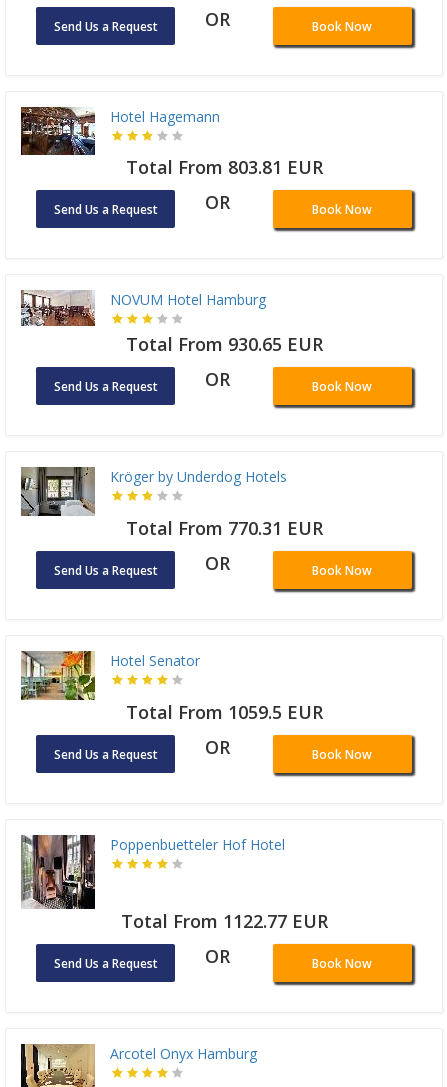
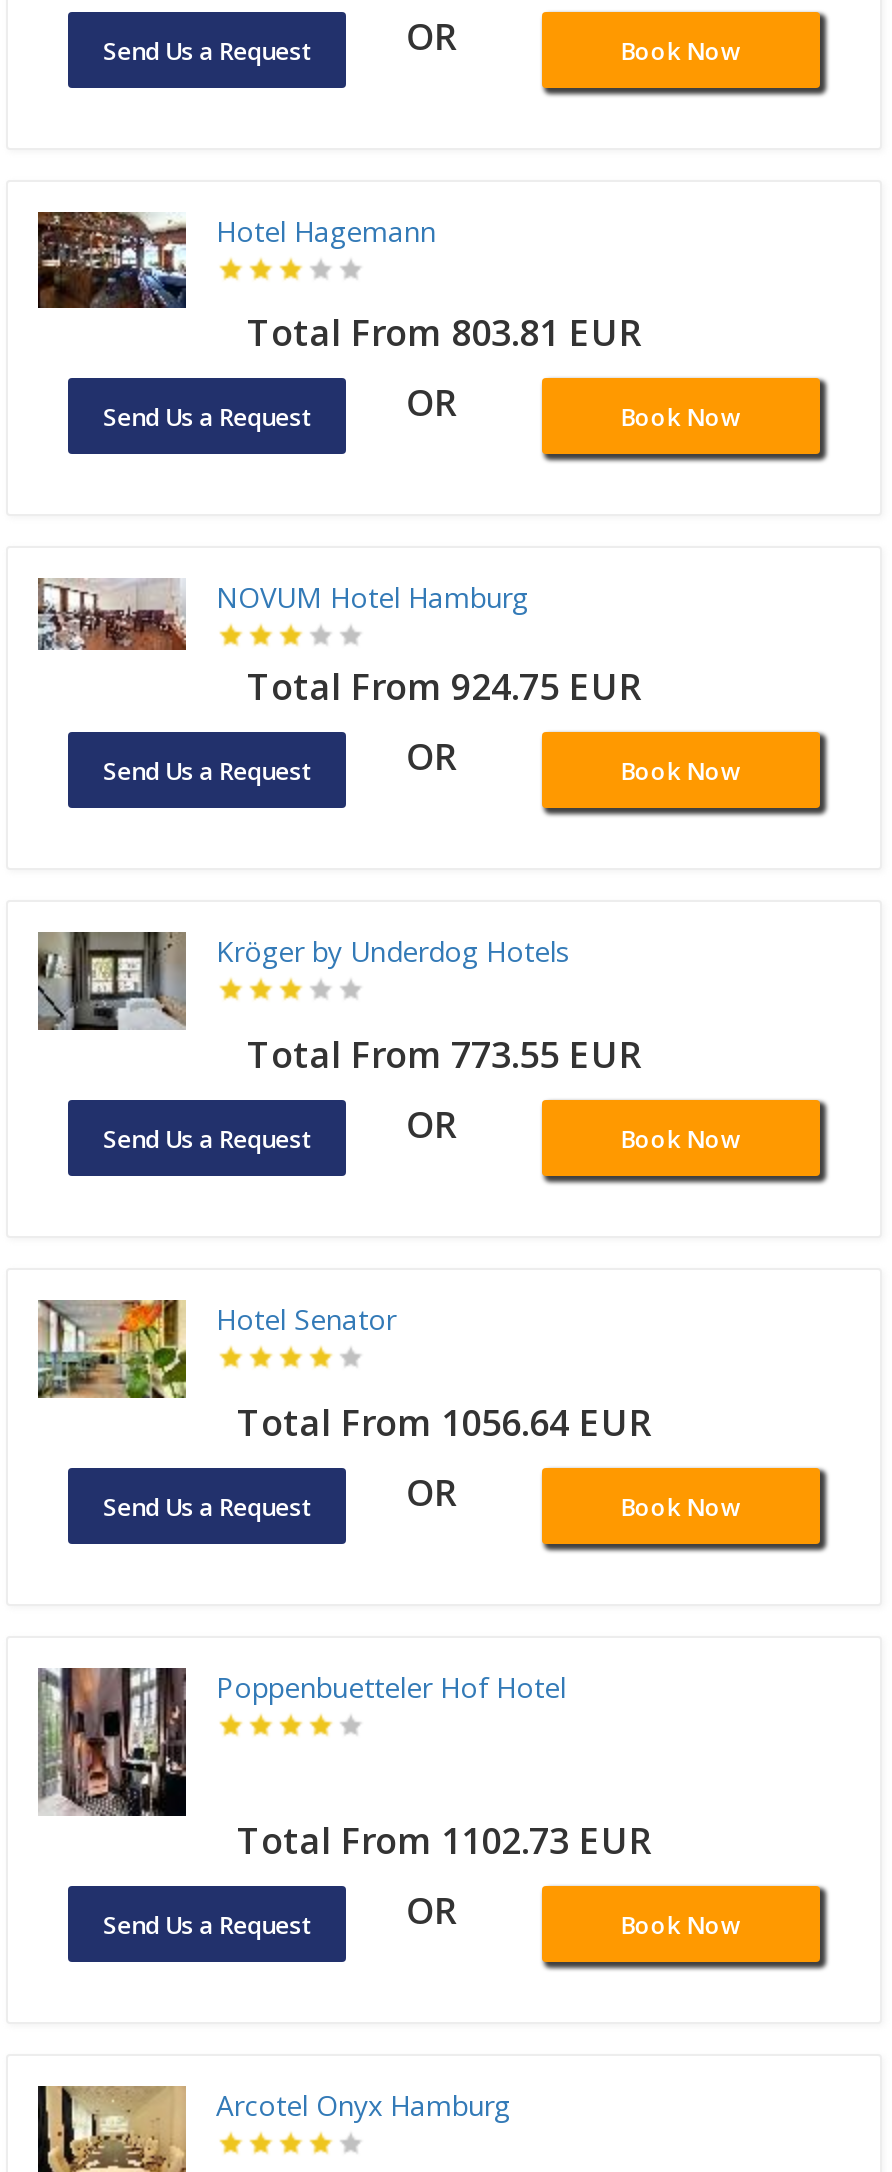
[125,332,322,356] Total From 930.65 EUR -> [247,661,641,709] Total From 924.75 EUR
[125,516,322,540] Total From 770.31 EUR -> [247,1029,641,1077] Total From 773.55 EUR
[125,700,322,724] Total From 1059.5 EUR -> [237,1397,651,1445] Total From 1056.64 EUR
[120,909,327,933] Total From 1122.77 EUR -> [237,1815,651,1863] Total From 1102.73 EUR

